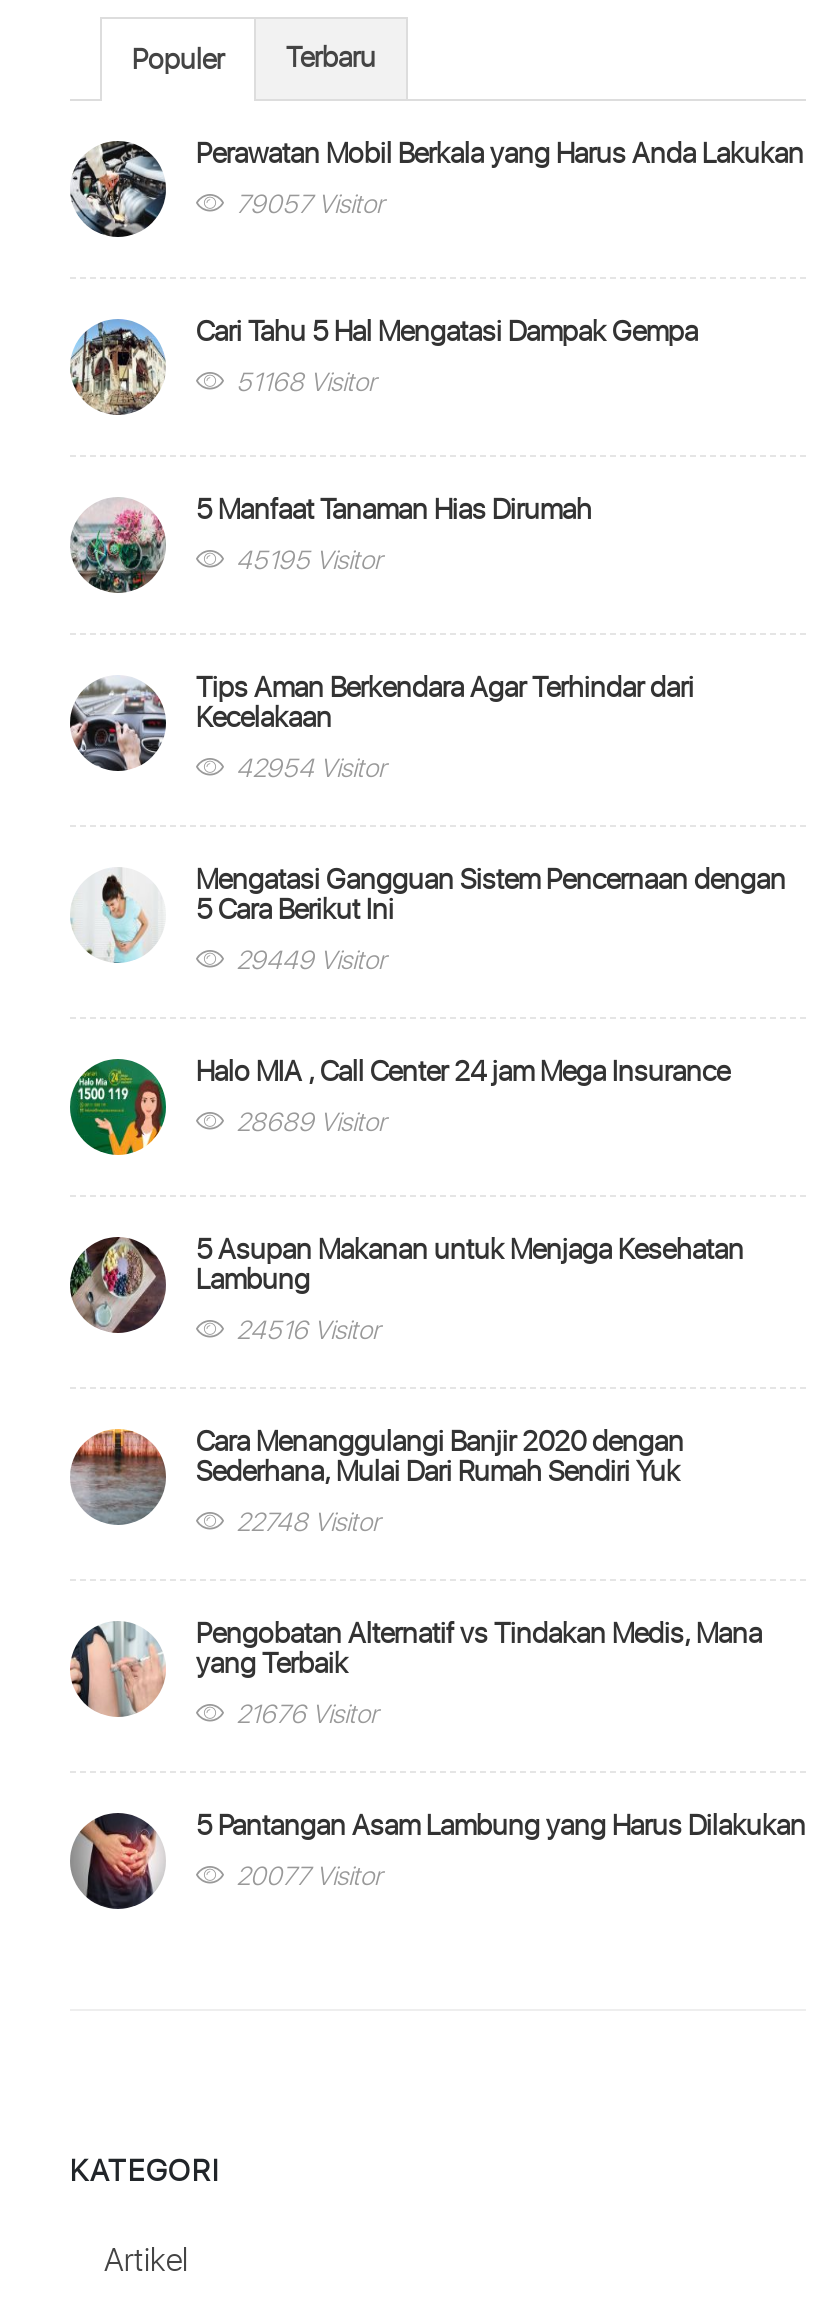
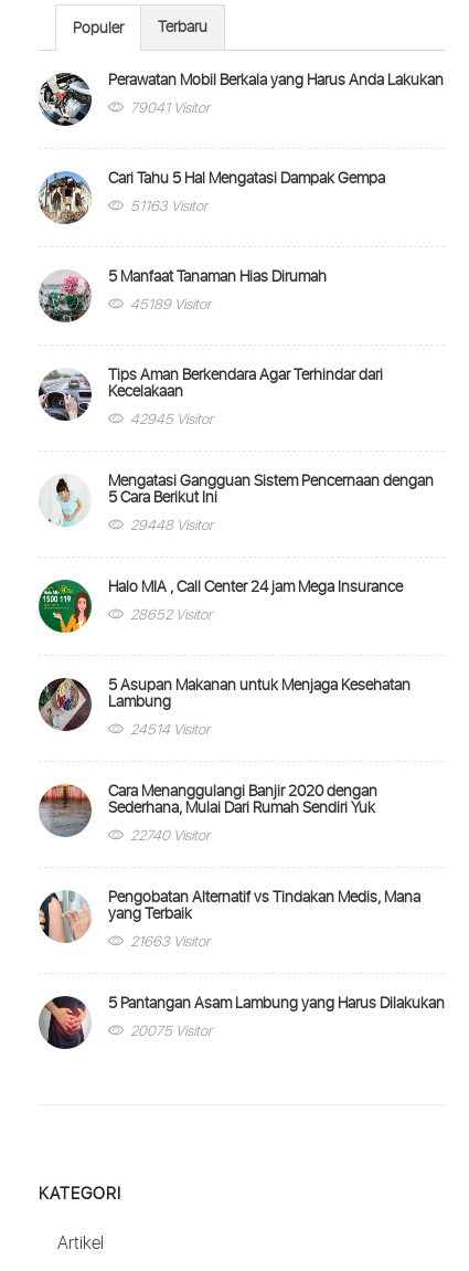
[230,188,384,226] 79057 Visitor -> [127,99,210,120] 79041 Visitor
[230,366,376,404] 51168 Visitor -> [127,197,207,218] 51163 Visitor
[230,544,382,582] 45195 Visitor -> [127,295,211,316] 45189 Visitor
[230,752,386,790] 42954 Visitor -> [127,410,213,431] 42945 Visitor
[230,944,386,982] 29449 Visitor -> [127,516,213,537] 29448 Visitor
[230,1106,386,1144] 28689 Visitor -> [127,605,212,626] 28652 Visitor
[230,1314,380,1352] 24516 Visitor -> [127,720,210,741] 24514 Visitor
[230,1506,380,1544] 22748 Visitor -> [127,826,210,847] 22740 Visitor
[230,1698,378,1736] 21676 Visitor -> [127,932,210,953] 21663 Visitor
[230,1860,382,1898] 20077 Visitor -> [127,1022,212,1043] 20075 Visitor

